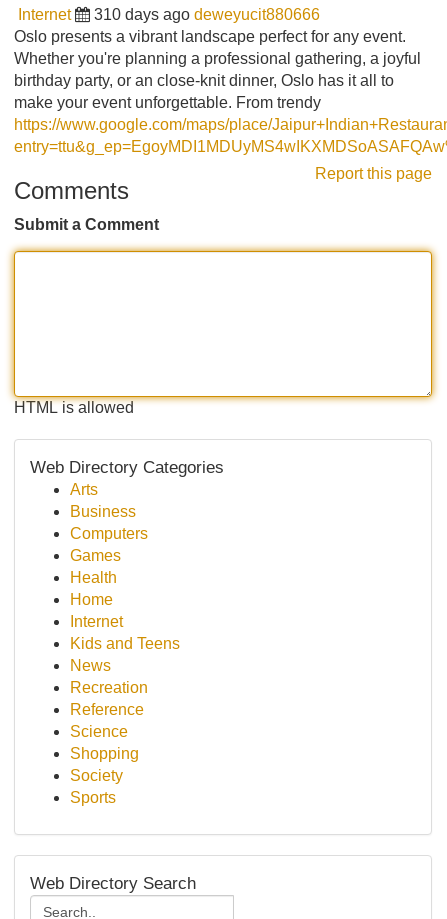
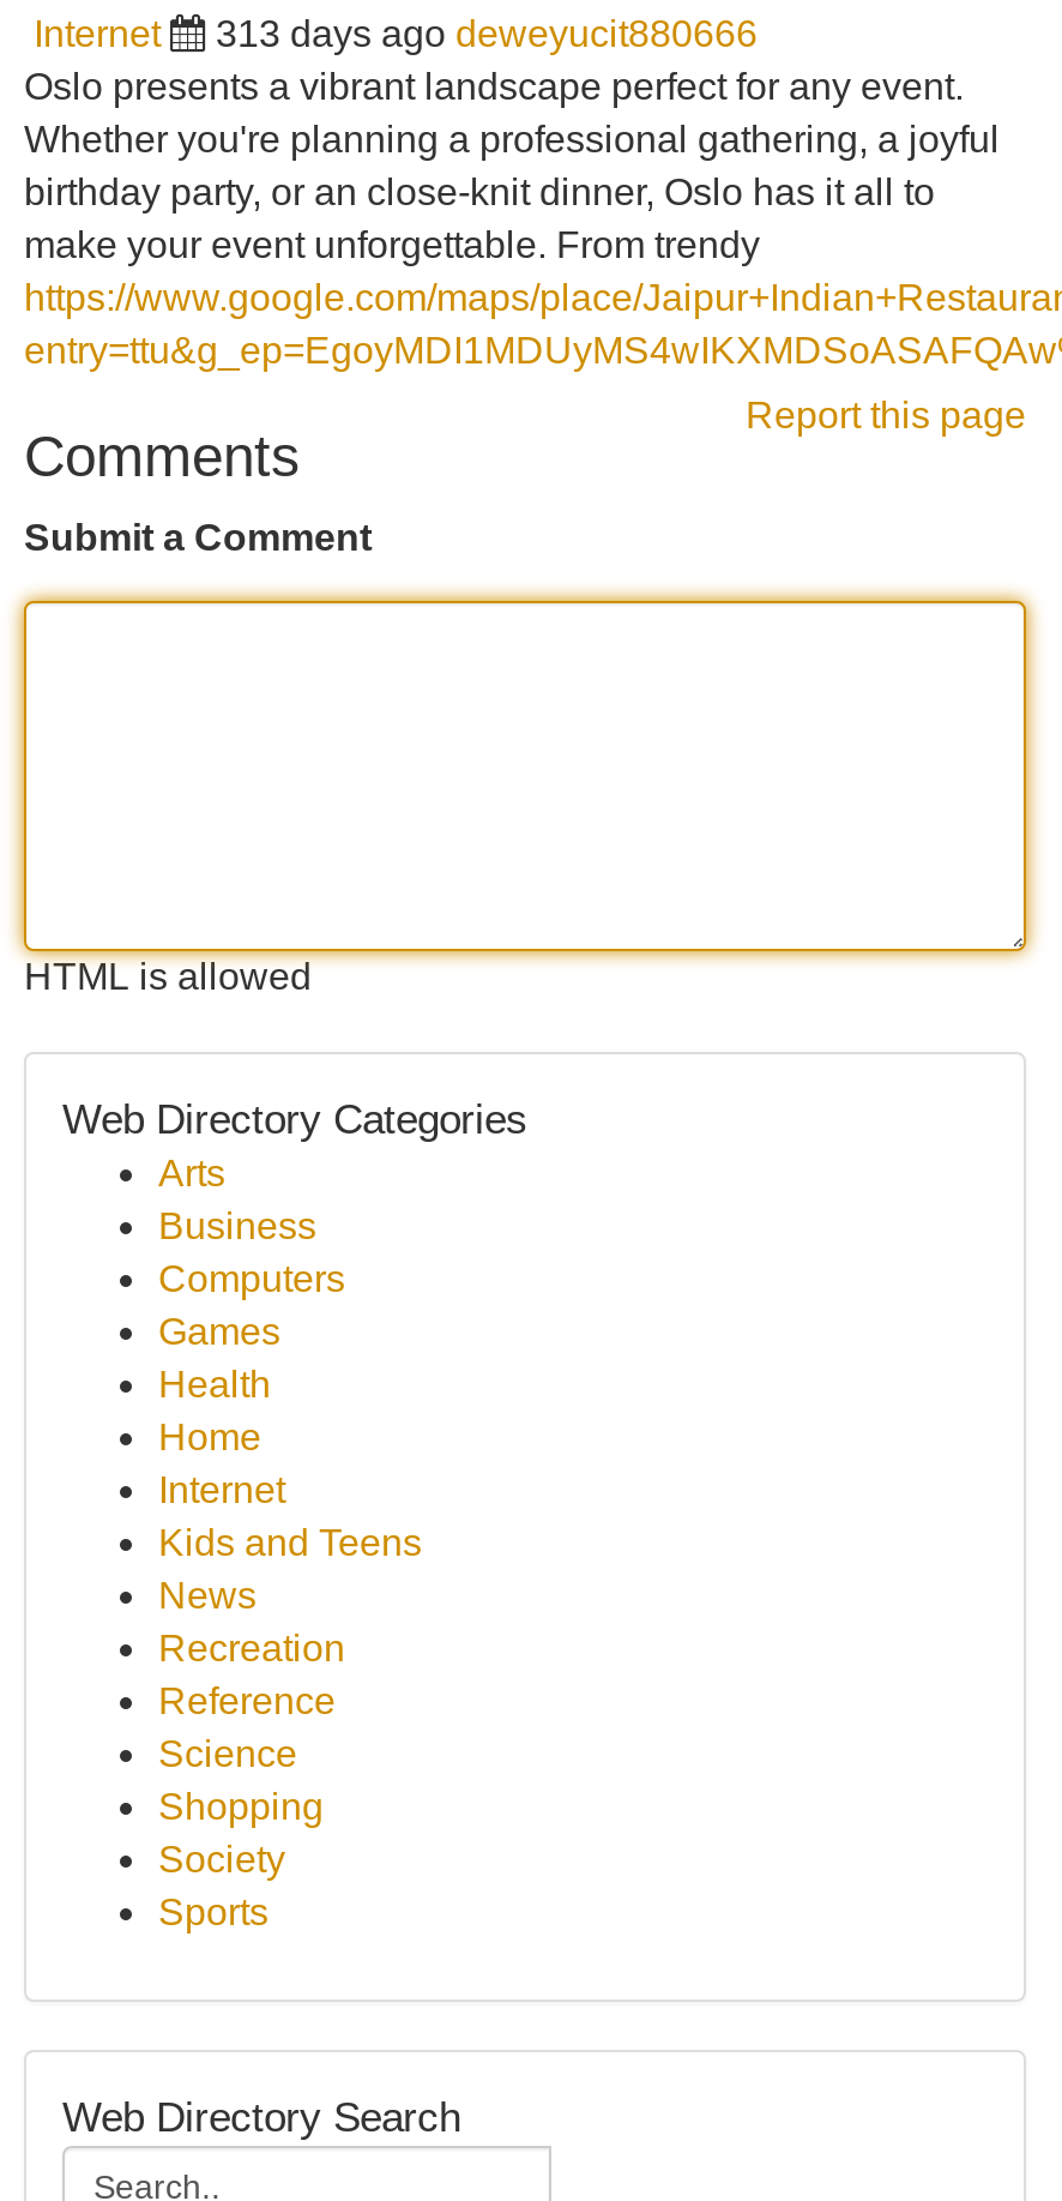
[94,6,320,23] 310 days ago deweyucit880666 -> [216,13,758,54] 313 days ago deweyucit880666

